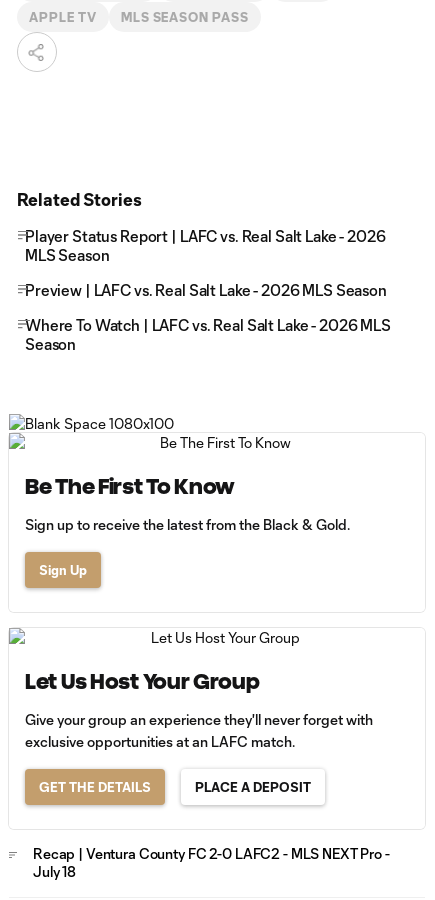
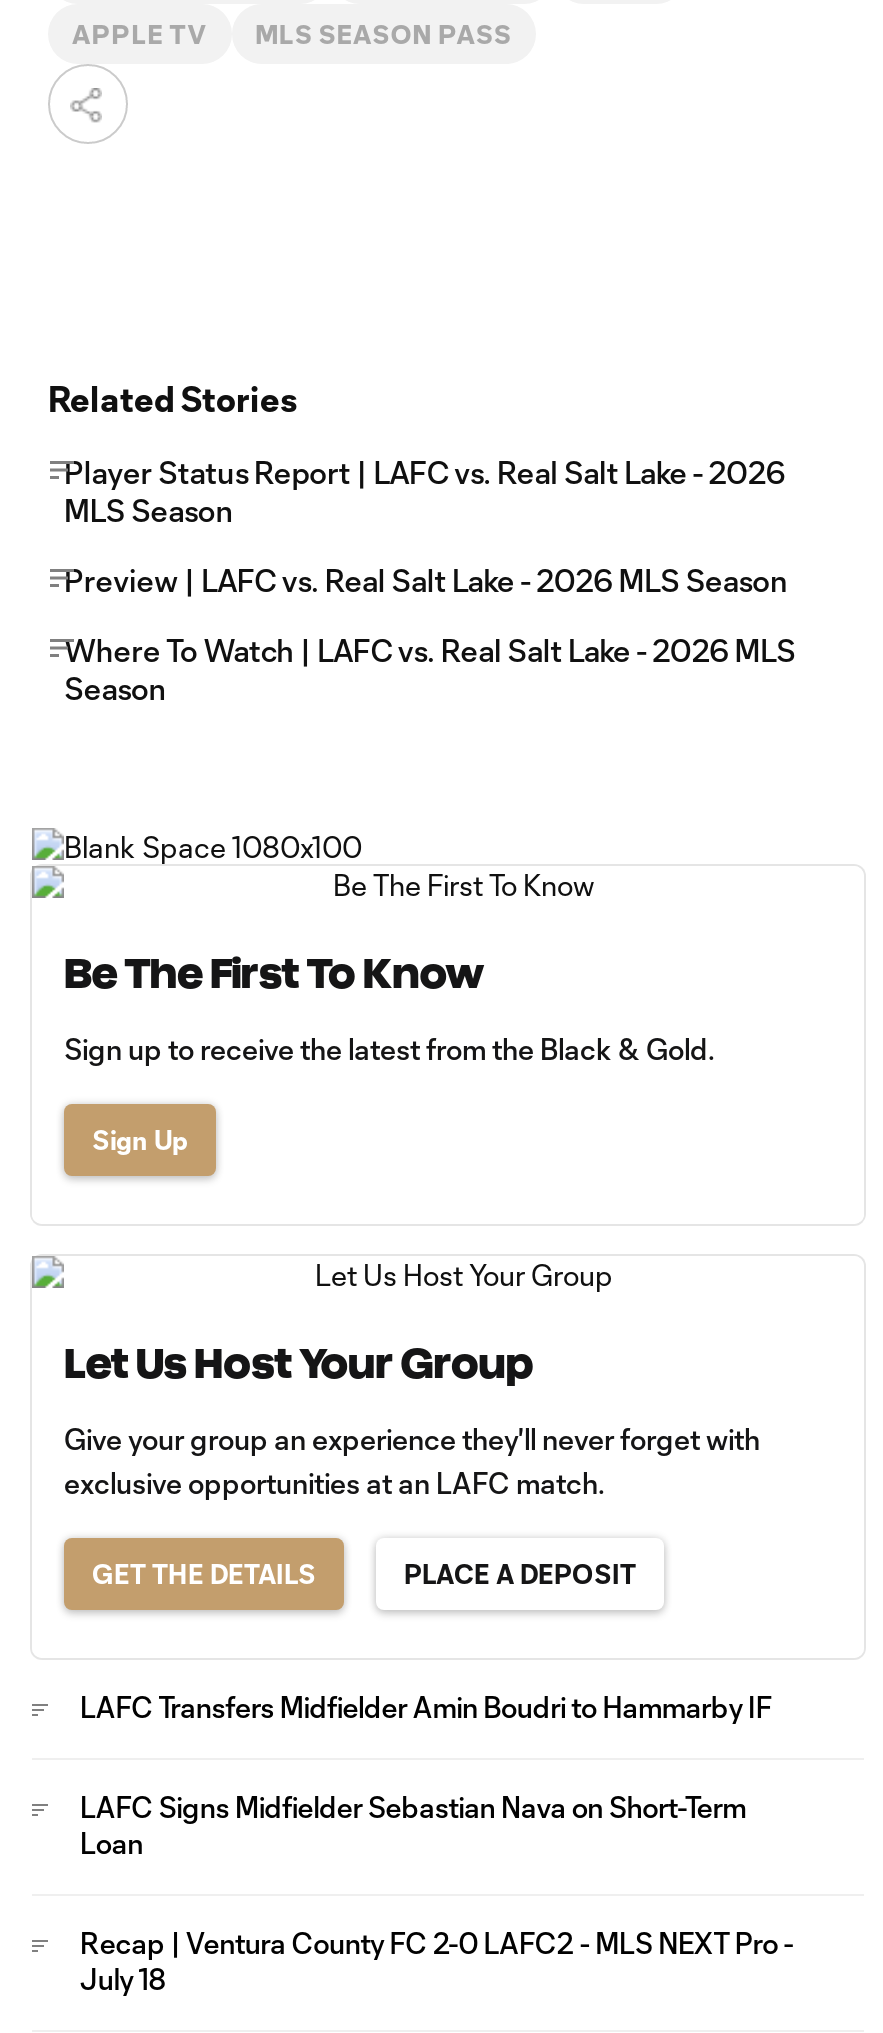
none -> [80,1690,771,1860] LAFC Transfers Midfielder Amin Boudri to Hammarby IF | LAFC Signs Midfielder Sebastian Nava on Short-Term | Loan

